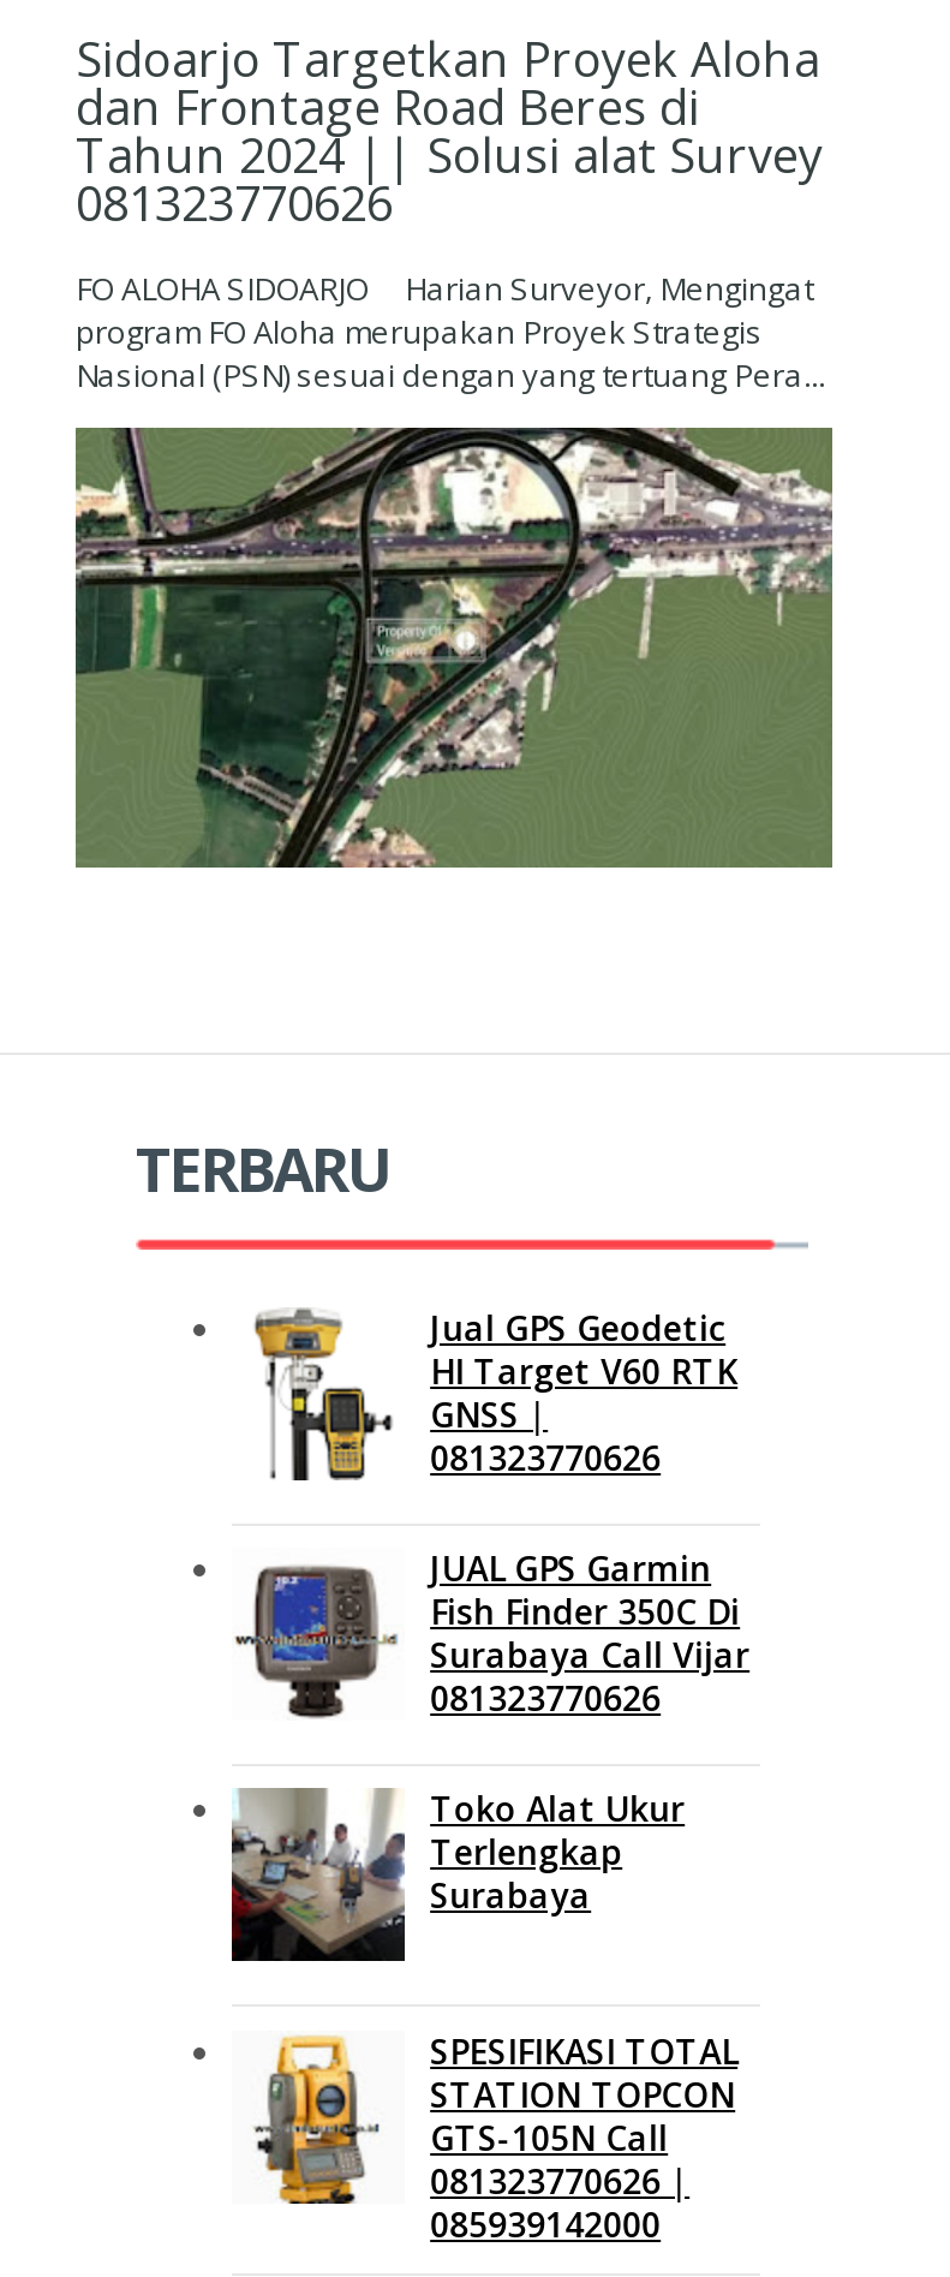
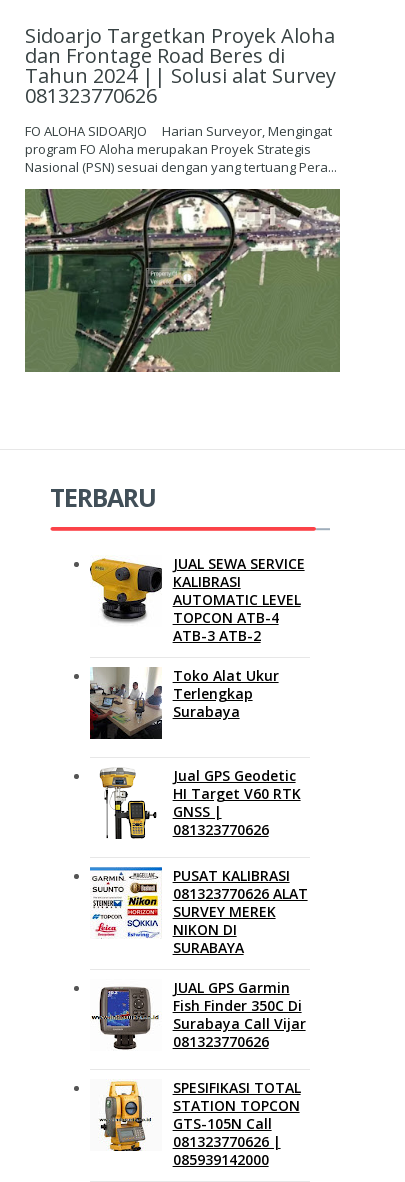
none -> [89,554,305,645] [image] | JUAL SEWA SERVICE | KALIBRASI | AUTOMATIC LEVEL | TOPCON ATB-4 | ATB-3 ATB-2
none -> [89,866,308,957] [image] | PUSAT KALIBRASI | 081323770626 ALAT | SURVEY MEREK | NIKON DI | SURABAYA
moved [239,1546,750,1723] -> [93,978,306,1052]: [image] | JUAL GPS Garmin | Fish Finder 350C Di | Surabaya Call Vijar | 081323770626
moved [229,1787,685,1966] -> [89,666,279,740]: [image] | Toko Alat Ukur | Terlengkap | Surabaya

